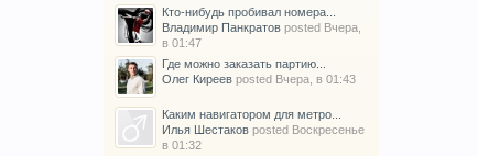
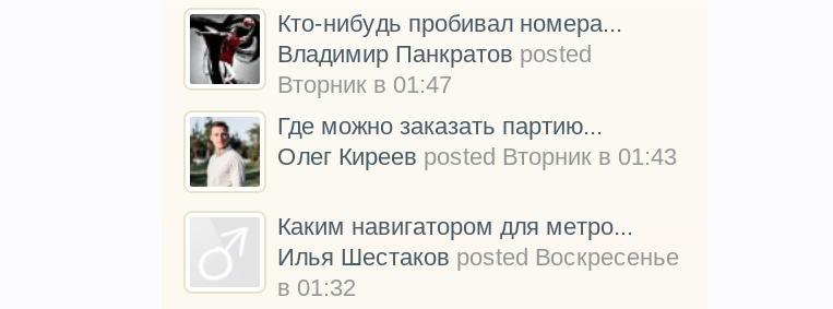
[162,21,361,49] Владимир Панкратов posted Вчера, | в 01:47 -> [277,40,592,97] Владимир Панкратов posted | Вторник в 01:47
[162,72,356,86] Олег Киреев posted Вчера, в 01:43 -> [277,143,677,169] Олег Киреев posted Вторник в 01:43

